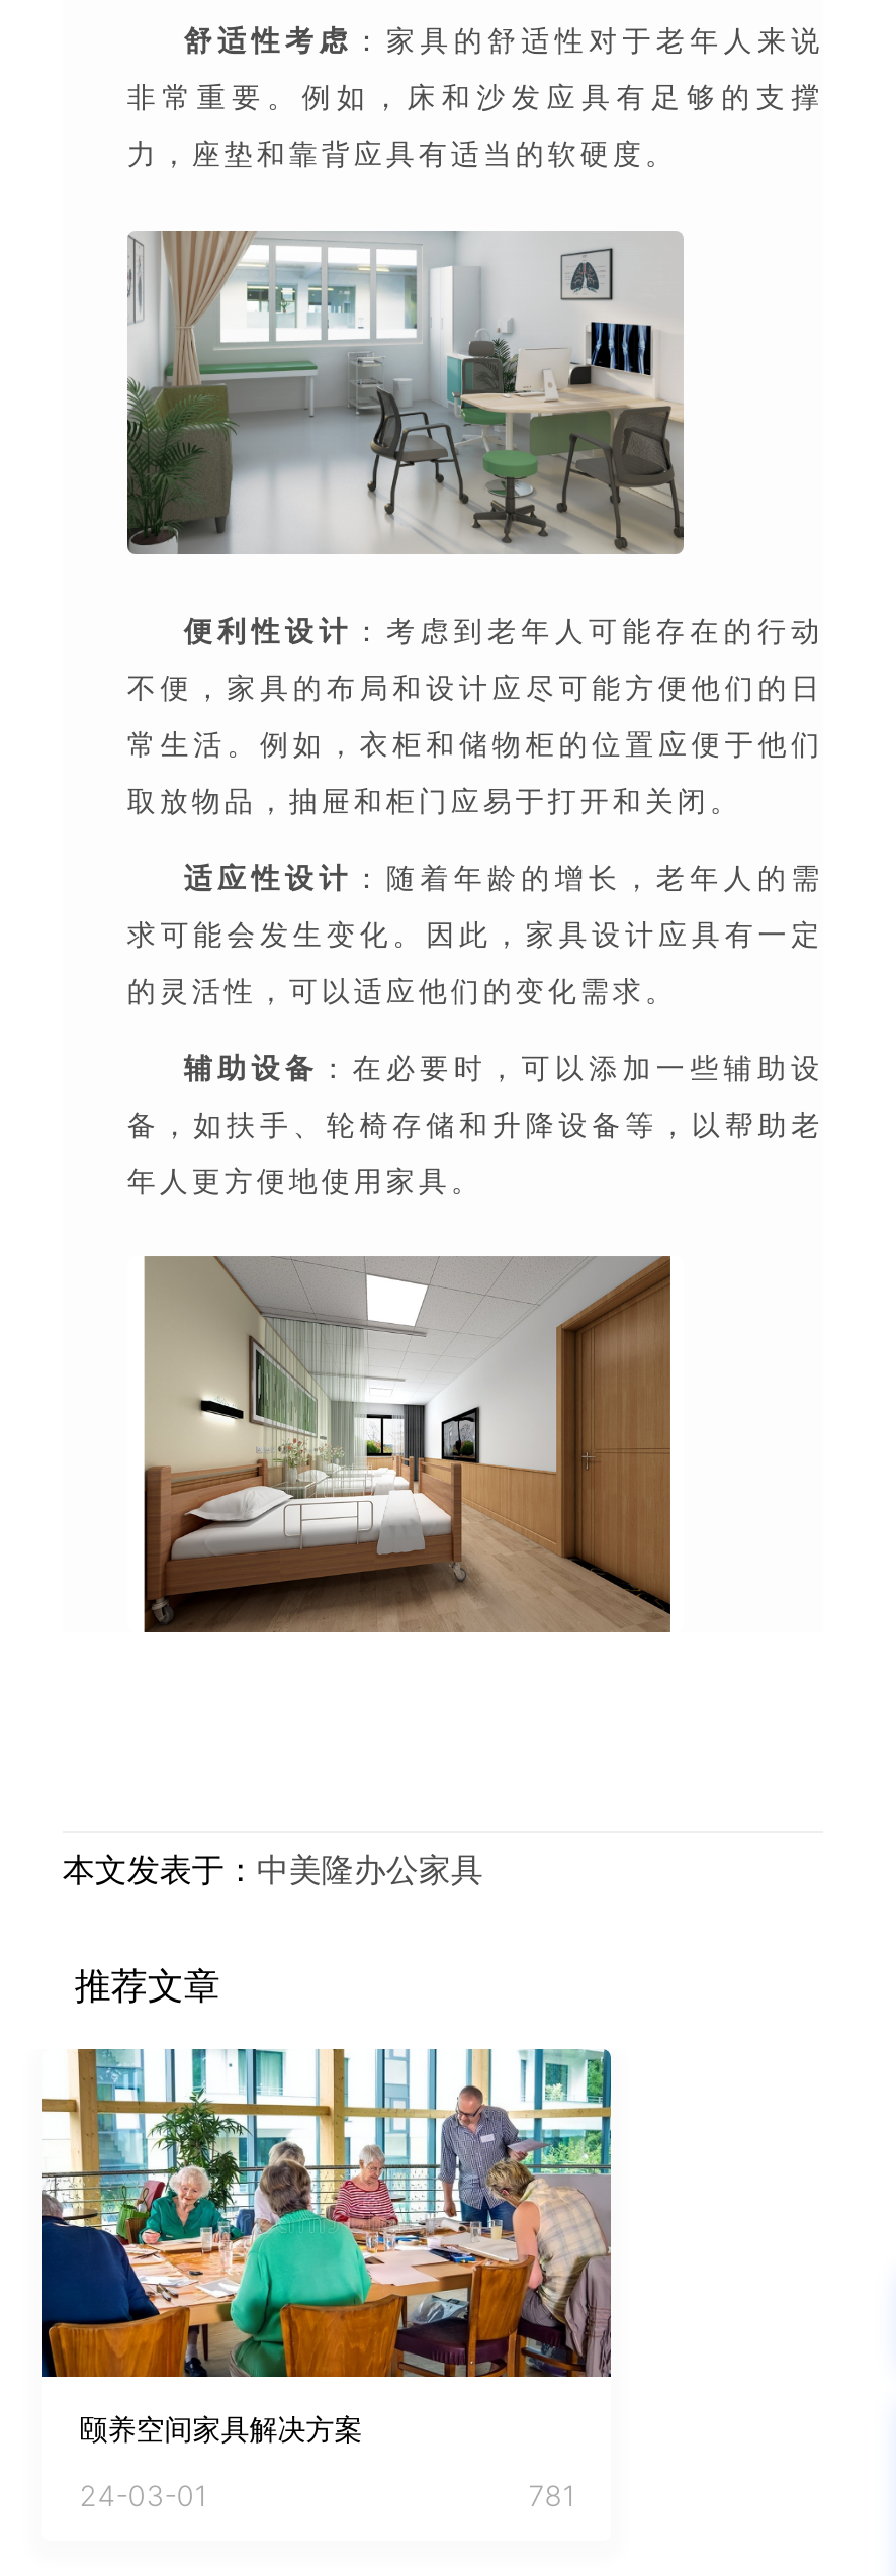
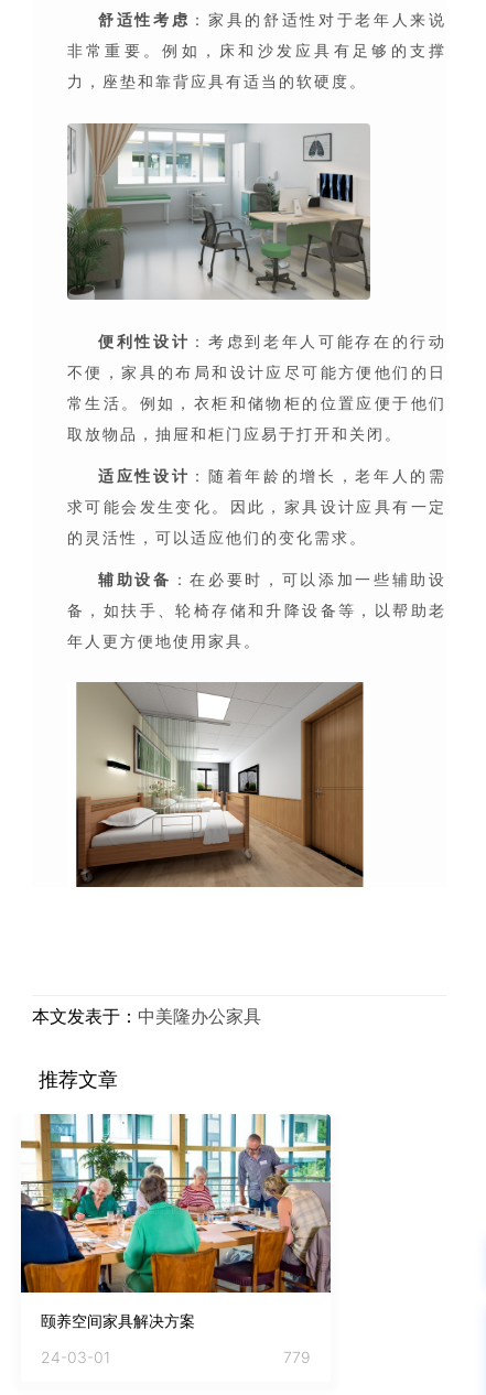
[528,2478,575,2513] 781 -> [283,1348,311,1367] 779

